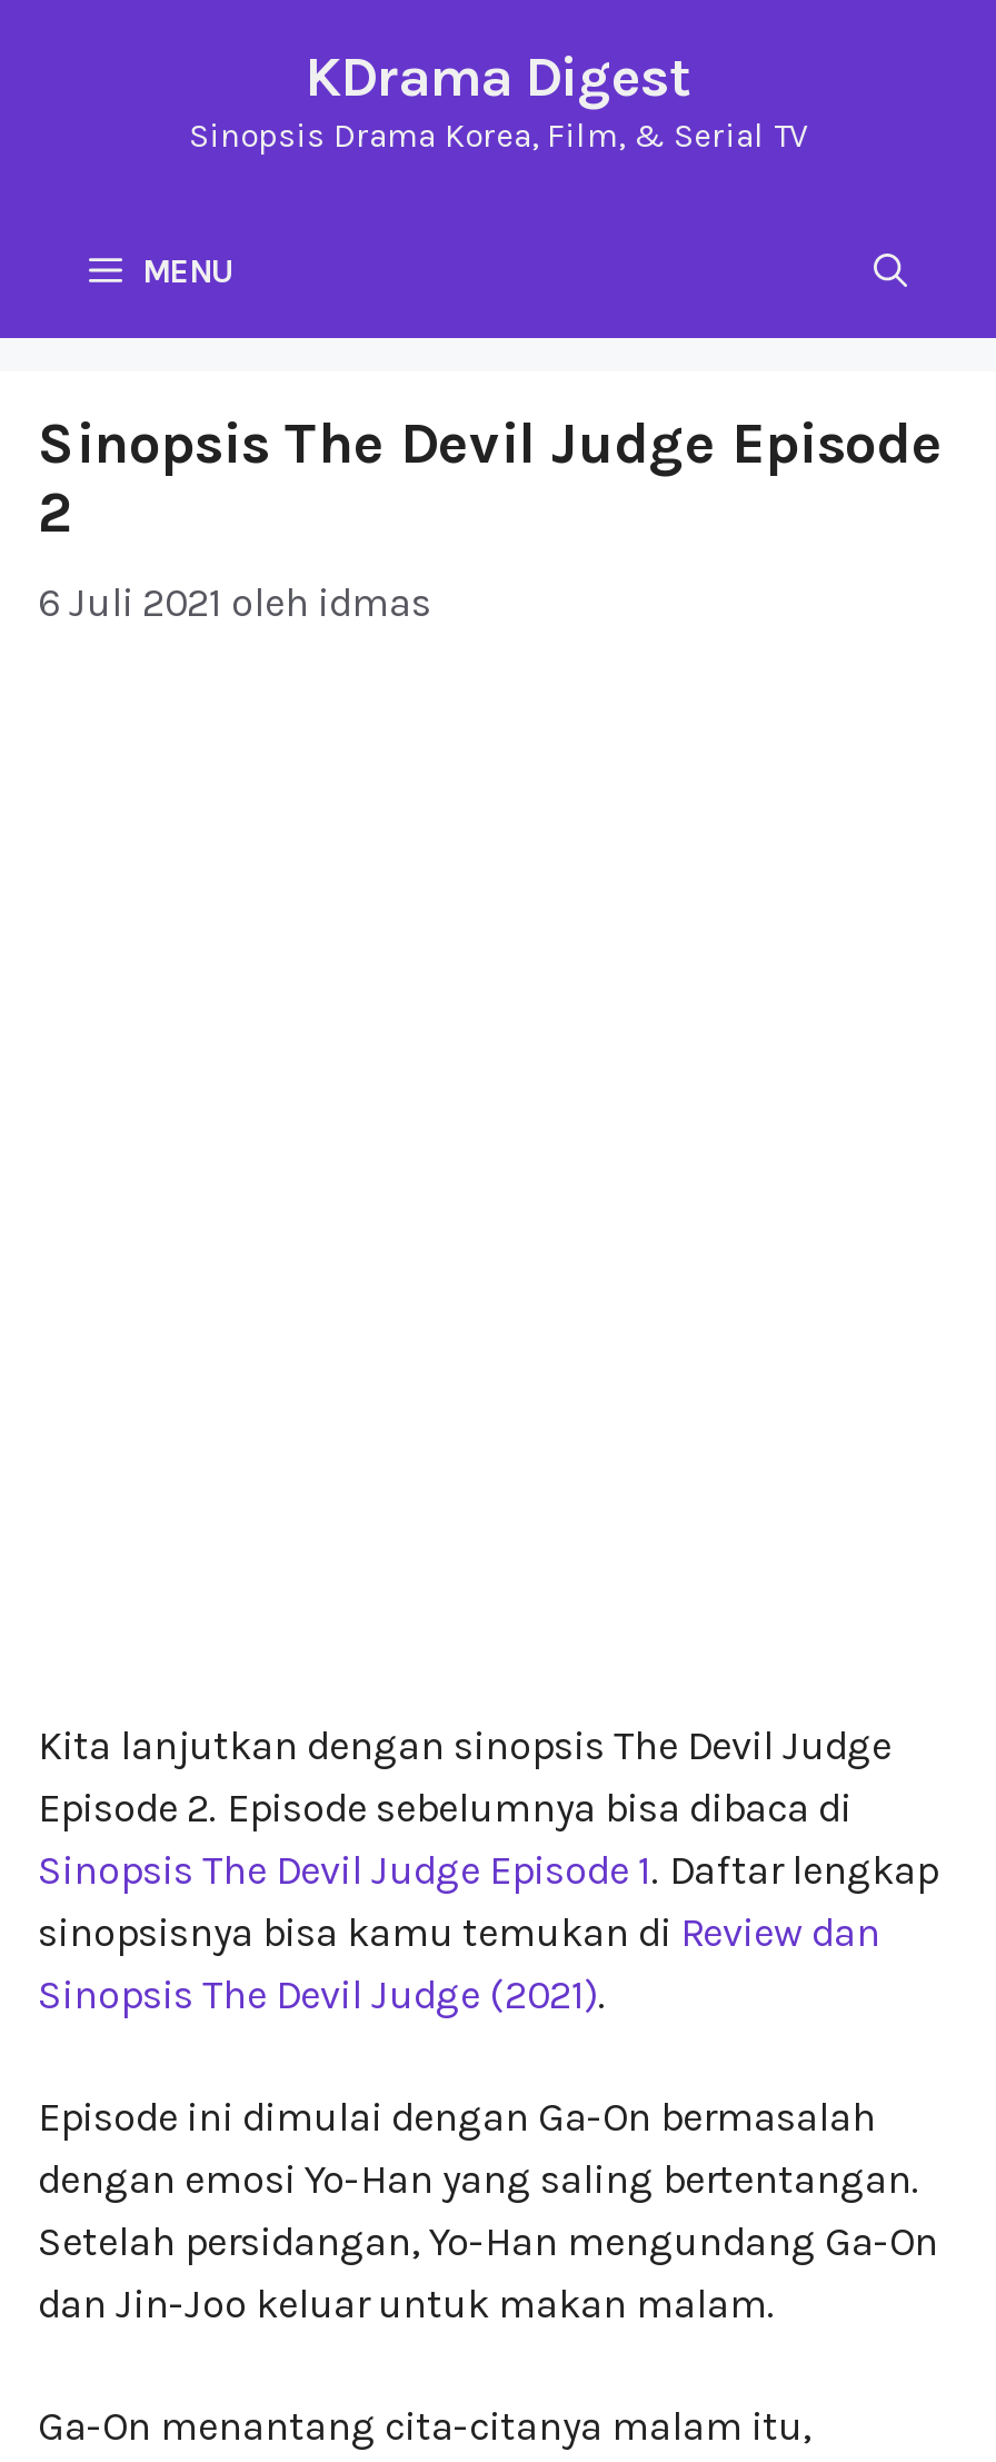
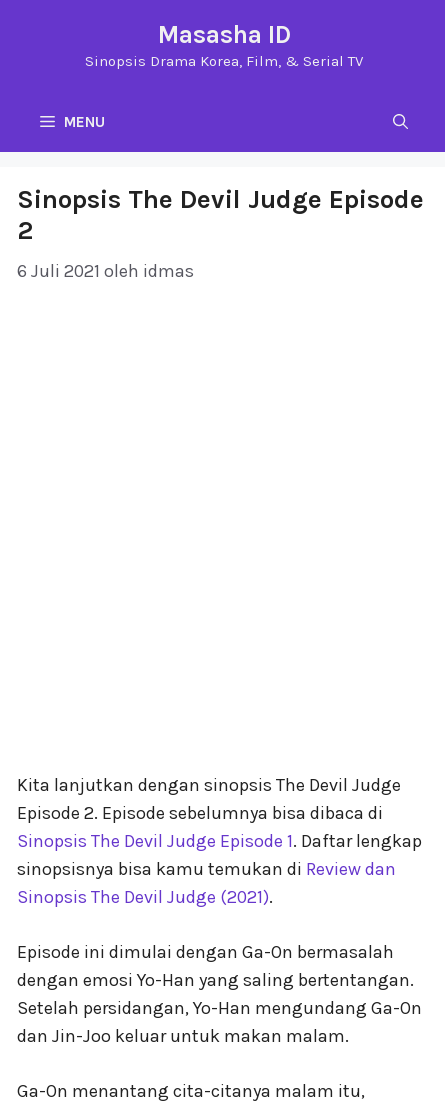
[305,44,691,109] KDrama Digest -> [157,20,290,49] Masasha ID

